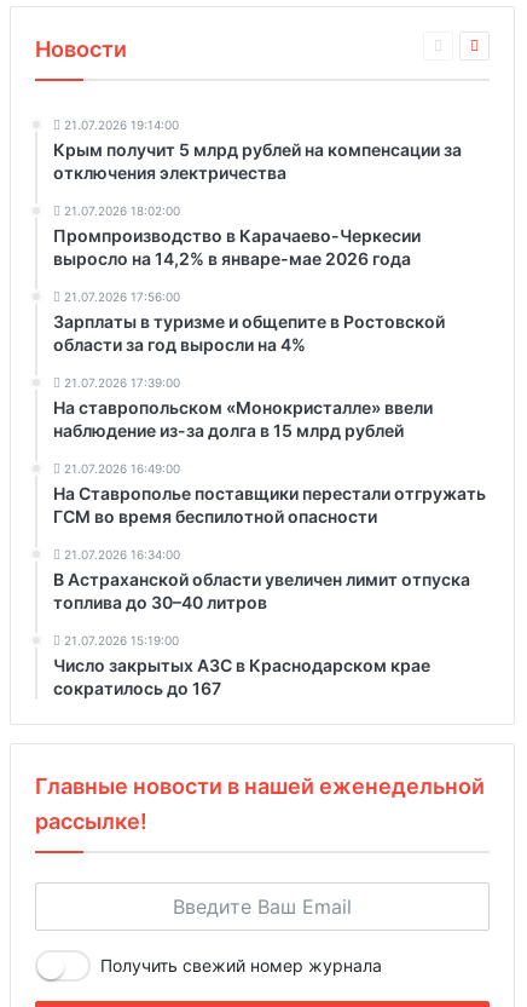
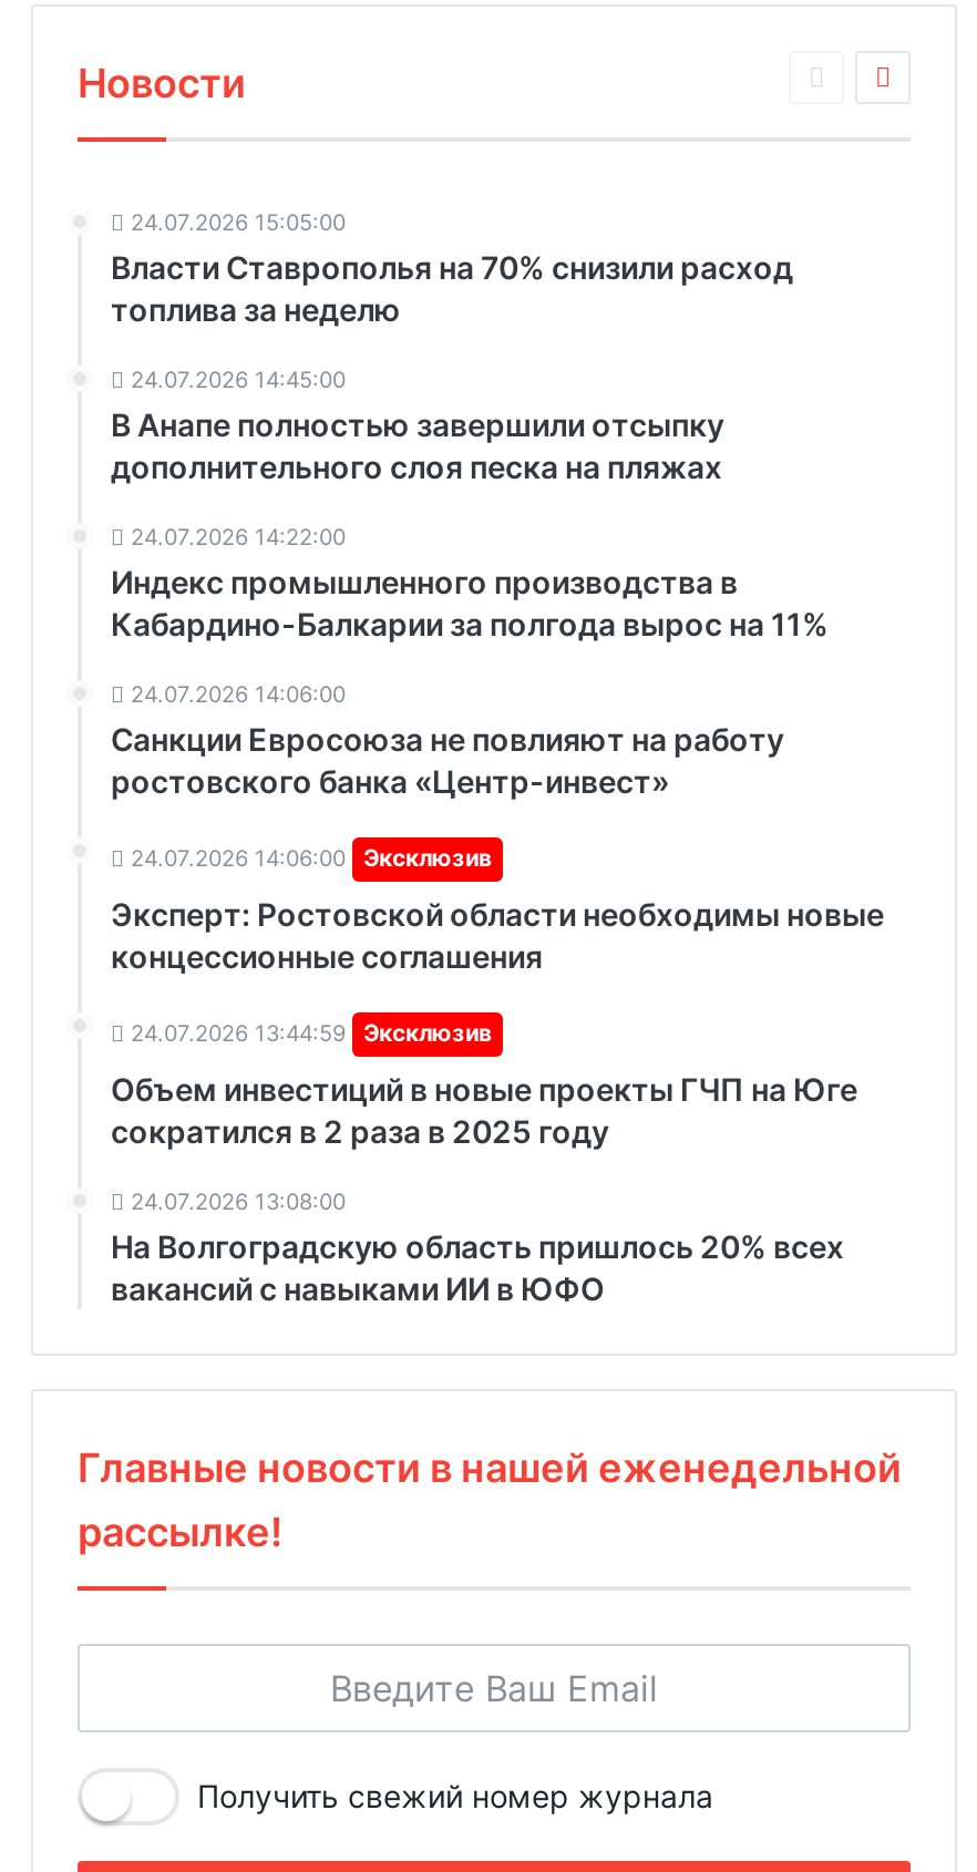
[53,117,486,698] 21.07.2026 19:14:00 | Крым получит 5 млрд рублей на компенсации за | отключения электричества | 21.07.2026 18:02:00 | Промпроизводство в Карачаево-Черкесии | выросло на 14,2% в январе-мае 2026 года | 21.07.2026 17:56:00 | Зарплаты в туризме и общепите в Ростовской | области за год выросли на 4% | 21.07.2026 17:39:00 | На ставропольском «Монокристалле» ввели | наблюдение из-за долга в 15 млрд рублей | 21.07.2026 16:49:00 | На Ставрополье поставщики перестали отгружать | ГСМ во время беспилотной опасности | 21.07.2026 16:34:00 | В Астраханской области увеличен лимит отпуска | топлива до 30–40 литров | 21.07.2026 15:19:00 | Число закрытых АЗС в Краснодарском крае | сократилось до 167 -> [111,208,884,1306] 24.07.2026 15:05:00 | Власти Ставрополья на 70% снизили расход | топлива за неделю | 24.07.2026 14:45:00 | В Анапе полностью завершили отсыпку | дополнительного слоя песка на пляжах | 24.07.2026 14:22:00 | Индекс промышленного производства в | Кабардино-Балкарии за полгода вырос на 11% | 24.07.2026 14:06:00 | Санкции Евросоюза не повлияют на работу | ростовского банка «Центр-инвест» | 24.07.2026 14:06:00 | Эксклюзив | Эксперт: Ростовской области необходимы новые | концессионные соглашения | 24.07.2026 13:44:59 | Эксклюзив | Объем инвестиций в новые проекты ГЧП на Юге | сократился в 2 раза в 2025 году | 24.07.2026 13:08:00 | На Волгоградскую область пришлось 20% всех | вакансий с навыками ИИ в ЮФО

